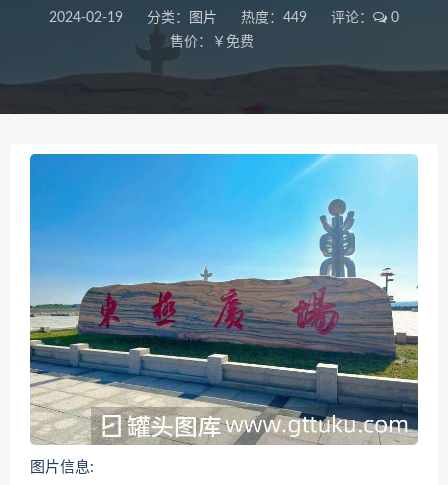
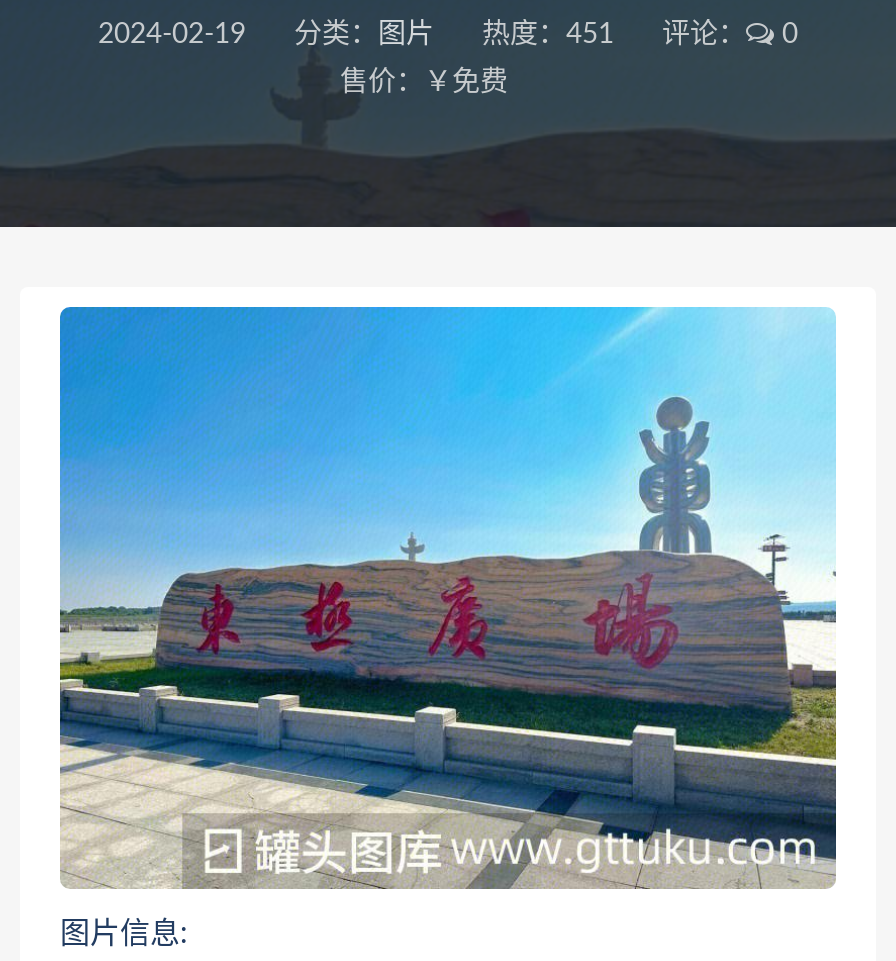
[49,11,399,25] 2024-02-19 分类：图片 热度：449 评论： 0 -> [98,21,798,49] 2024-02-19 分类：图片 热度：451 评论： 0

